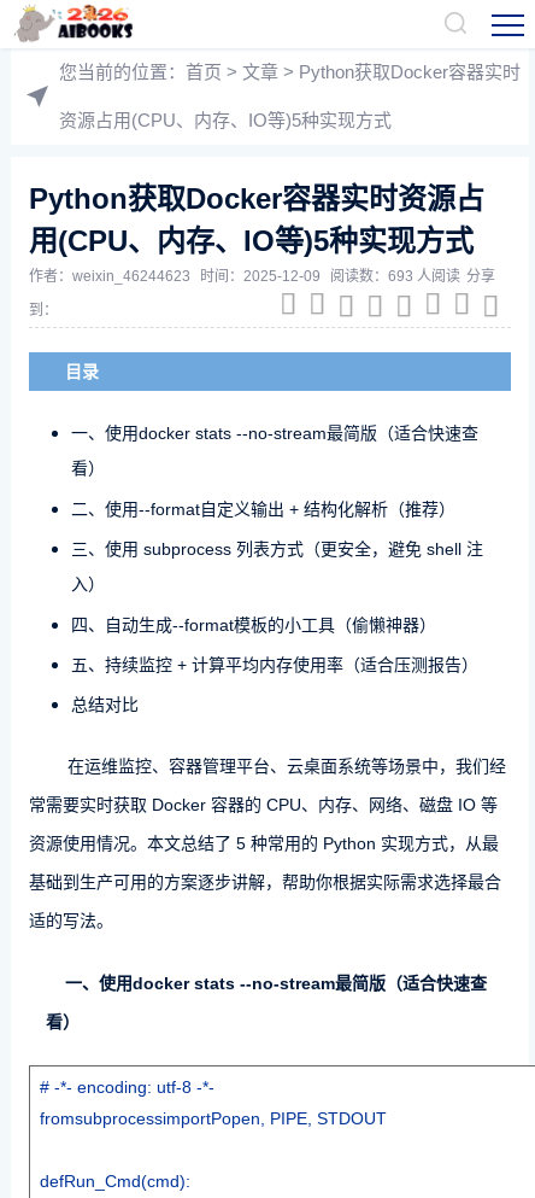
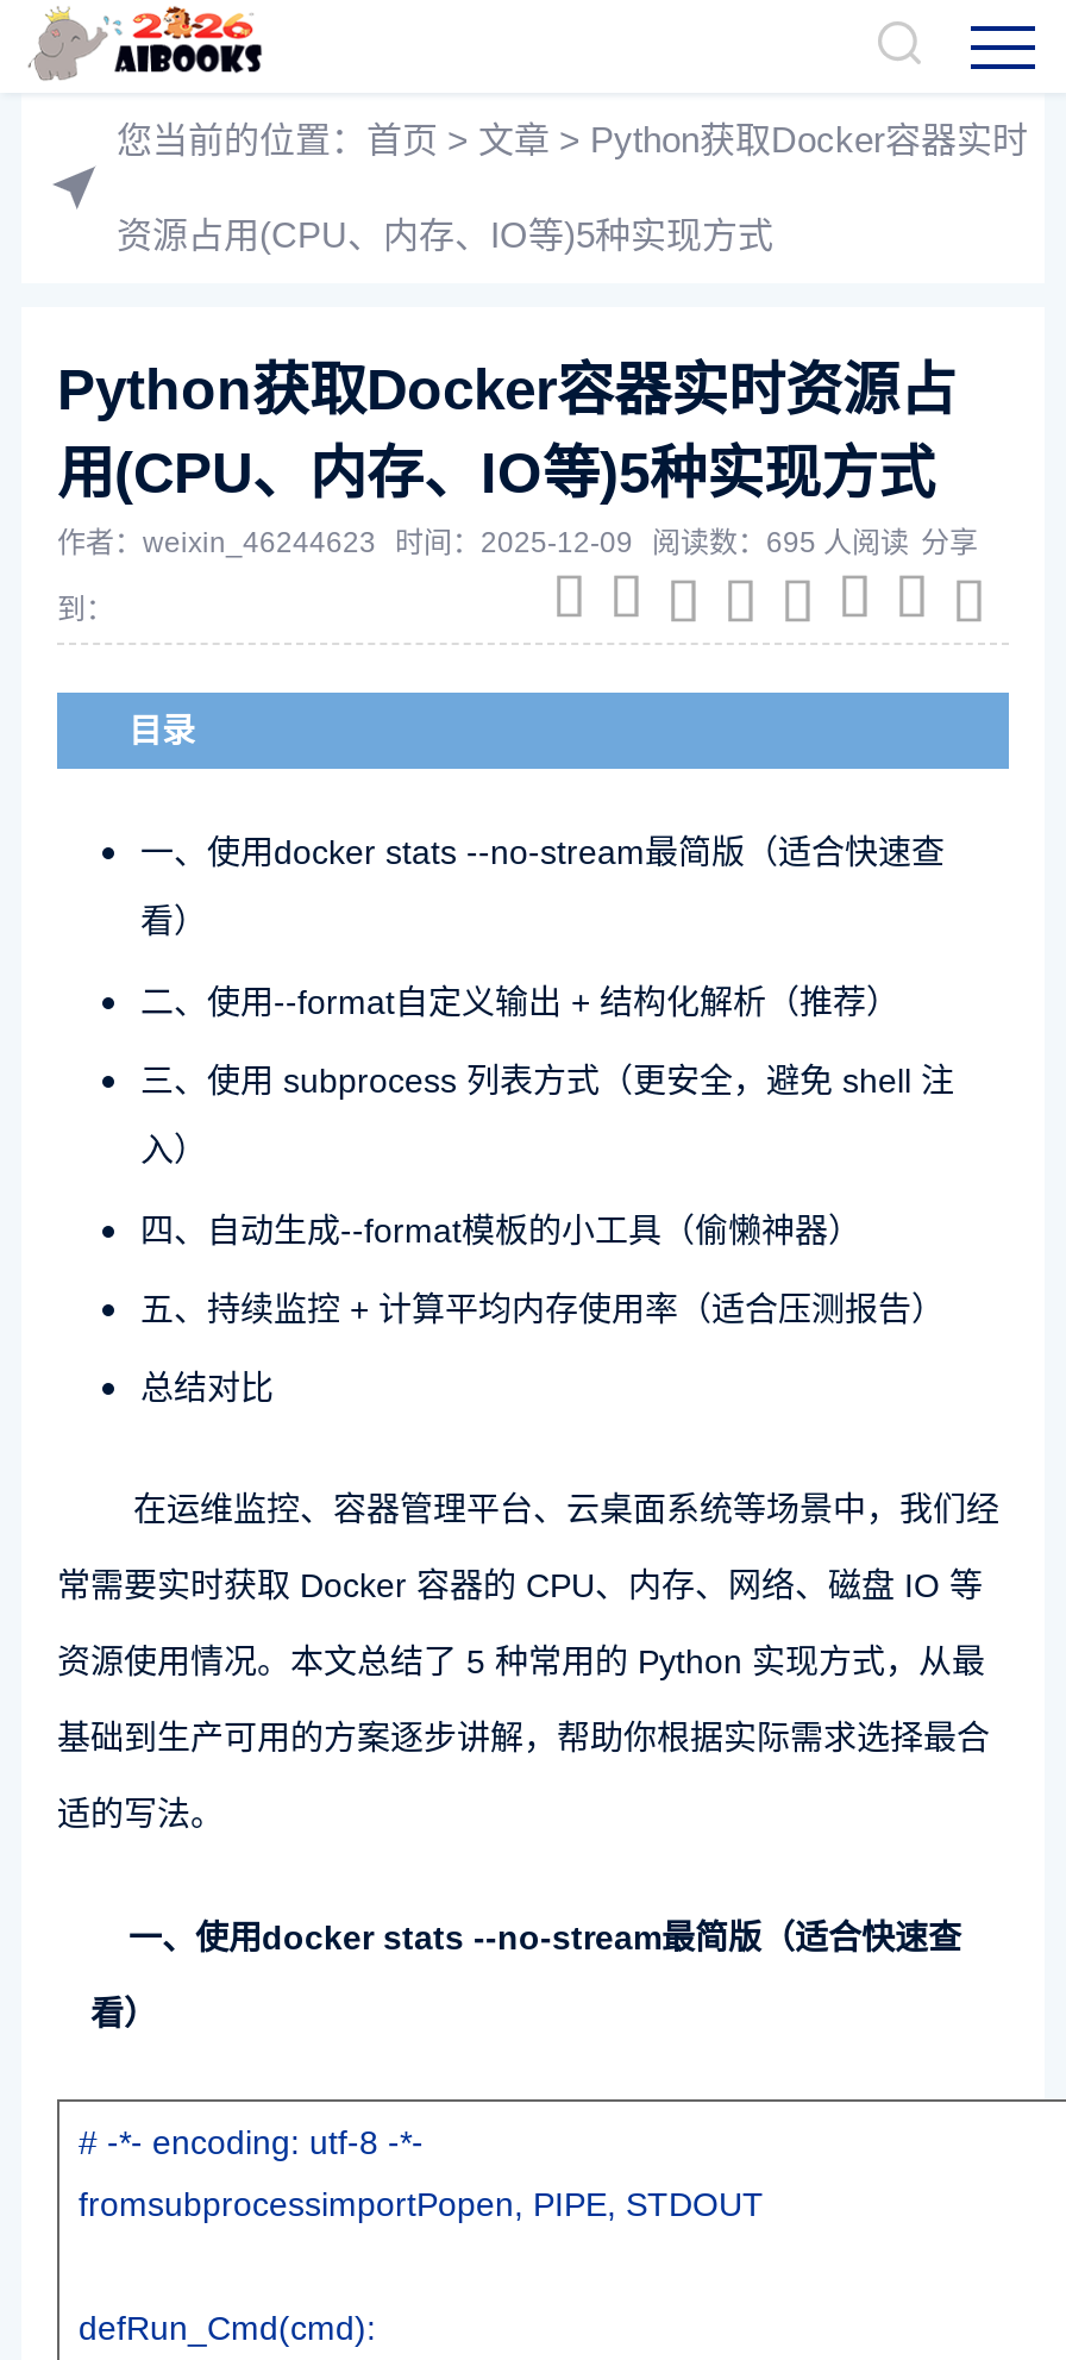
[29,268,495,285] 作者：weixin_46244623 时间：2025-12-09 阅读数：693 人阅读 分享 -> [57,526,978,559] 作者：weixin_46244623 时间：2025-12-09 阅读数：695 人阅读 分享

